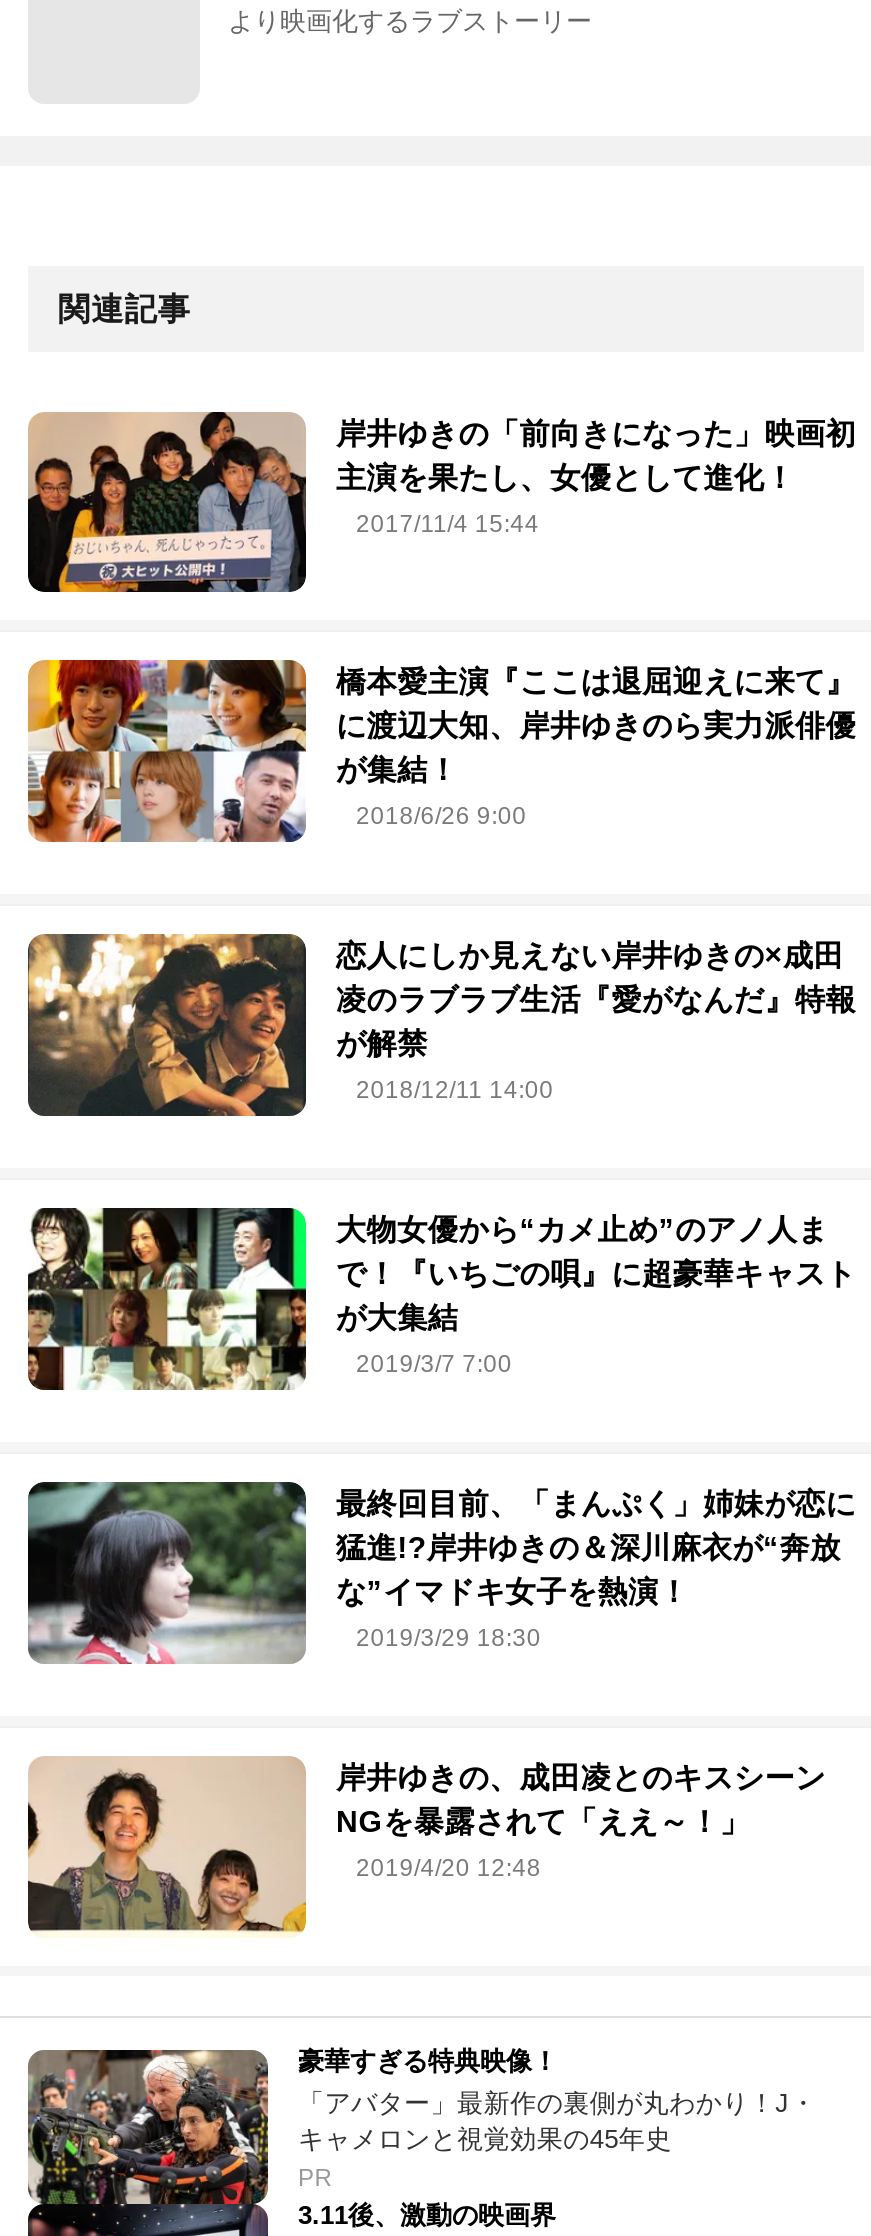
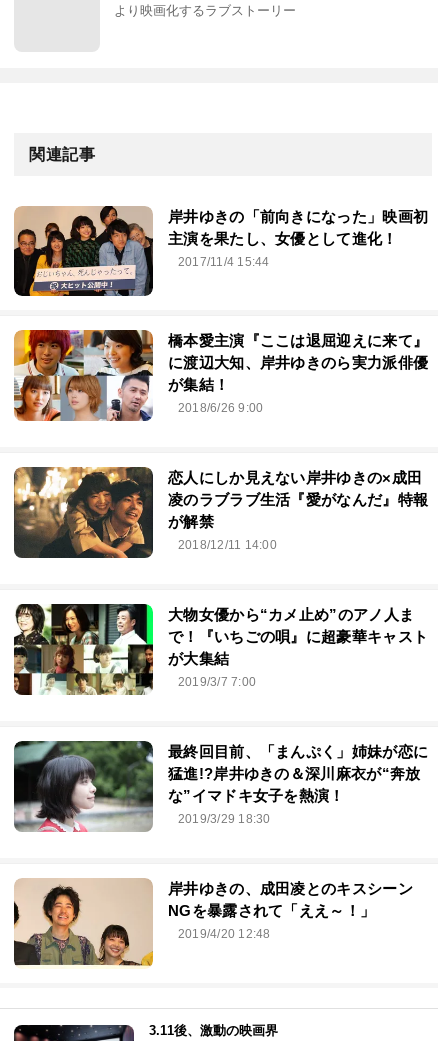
[28,2045,816,2206] [image] | 豪華すぎる特典映像！ | 「アバター」最新作の裏側が丸わかり！J・ | キャメロンと視覚効果の45年史 | PR -> none

